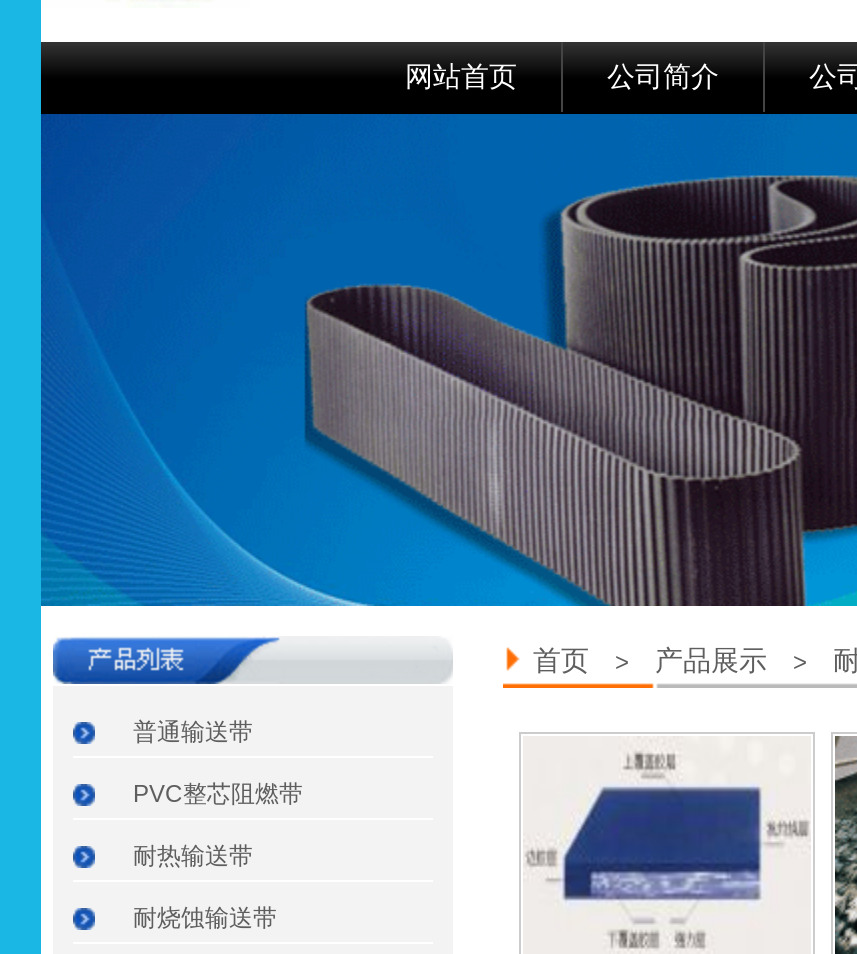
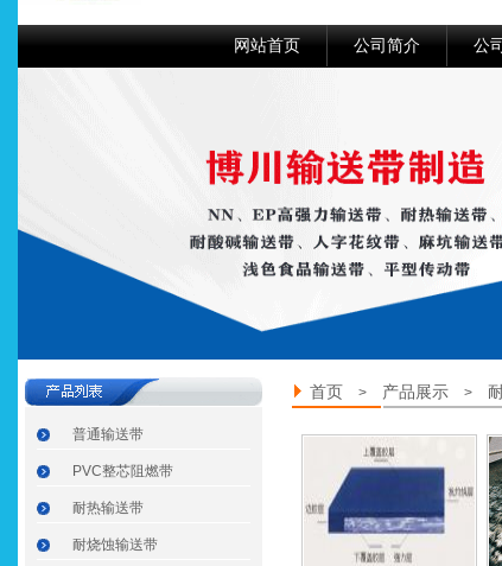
[39,112,851,608] [image] -> [17,66,498,361] [image]

